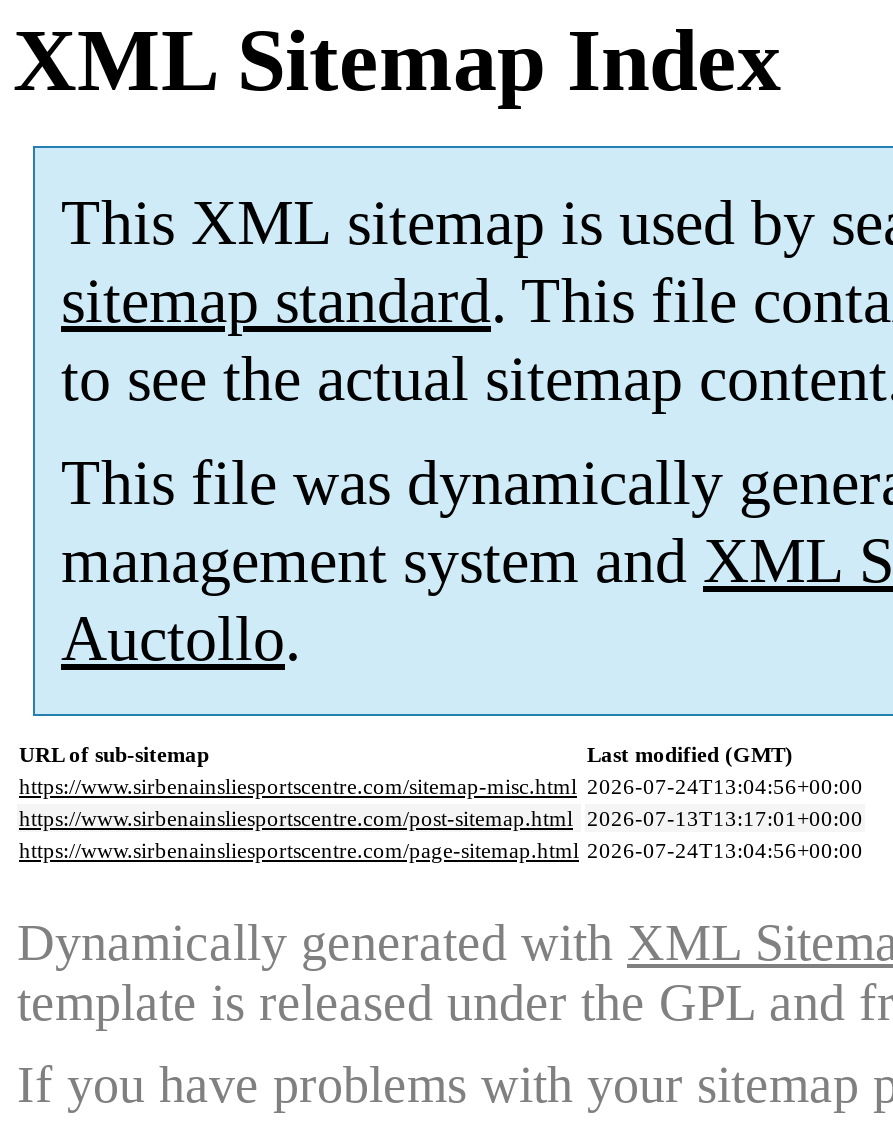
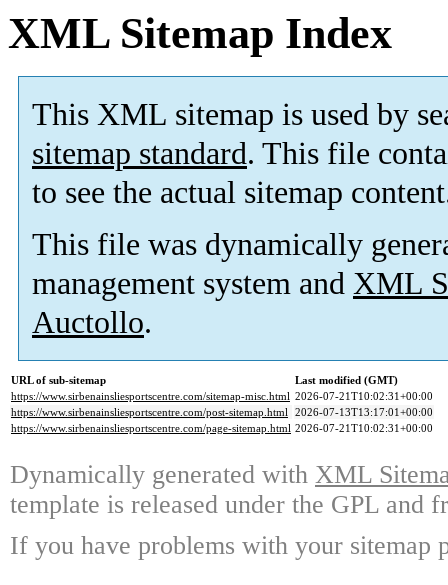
[19,775,863,799] https://www.sirbenainsliesportscentre.com/sitemap-misc.html 2026-07-24T13:04:56+00:00 -> [11,390,433,402] https://www.sirbenainsliesportscentre.com/sitemap-misc.html 2026-07-21T10:02:31+00:00
[19,839,863,863] https://www.sirbenainsliesportscentre.com/page-sitemap.html 2026-07-24T13:04:56+00:00 -> [11,422,433,434] https://www.sirbenainsliesportscentre.com/page-sitemap.html 2026-07-21T10:02:31+00:00

